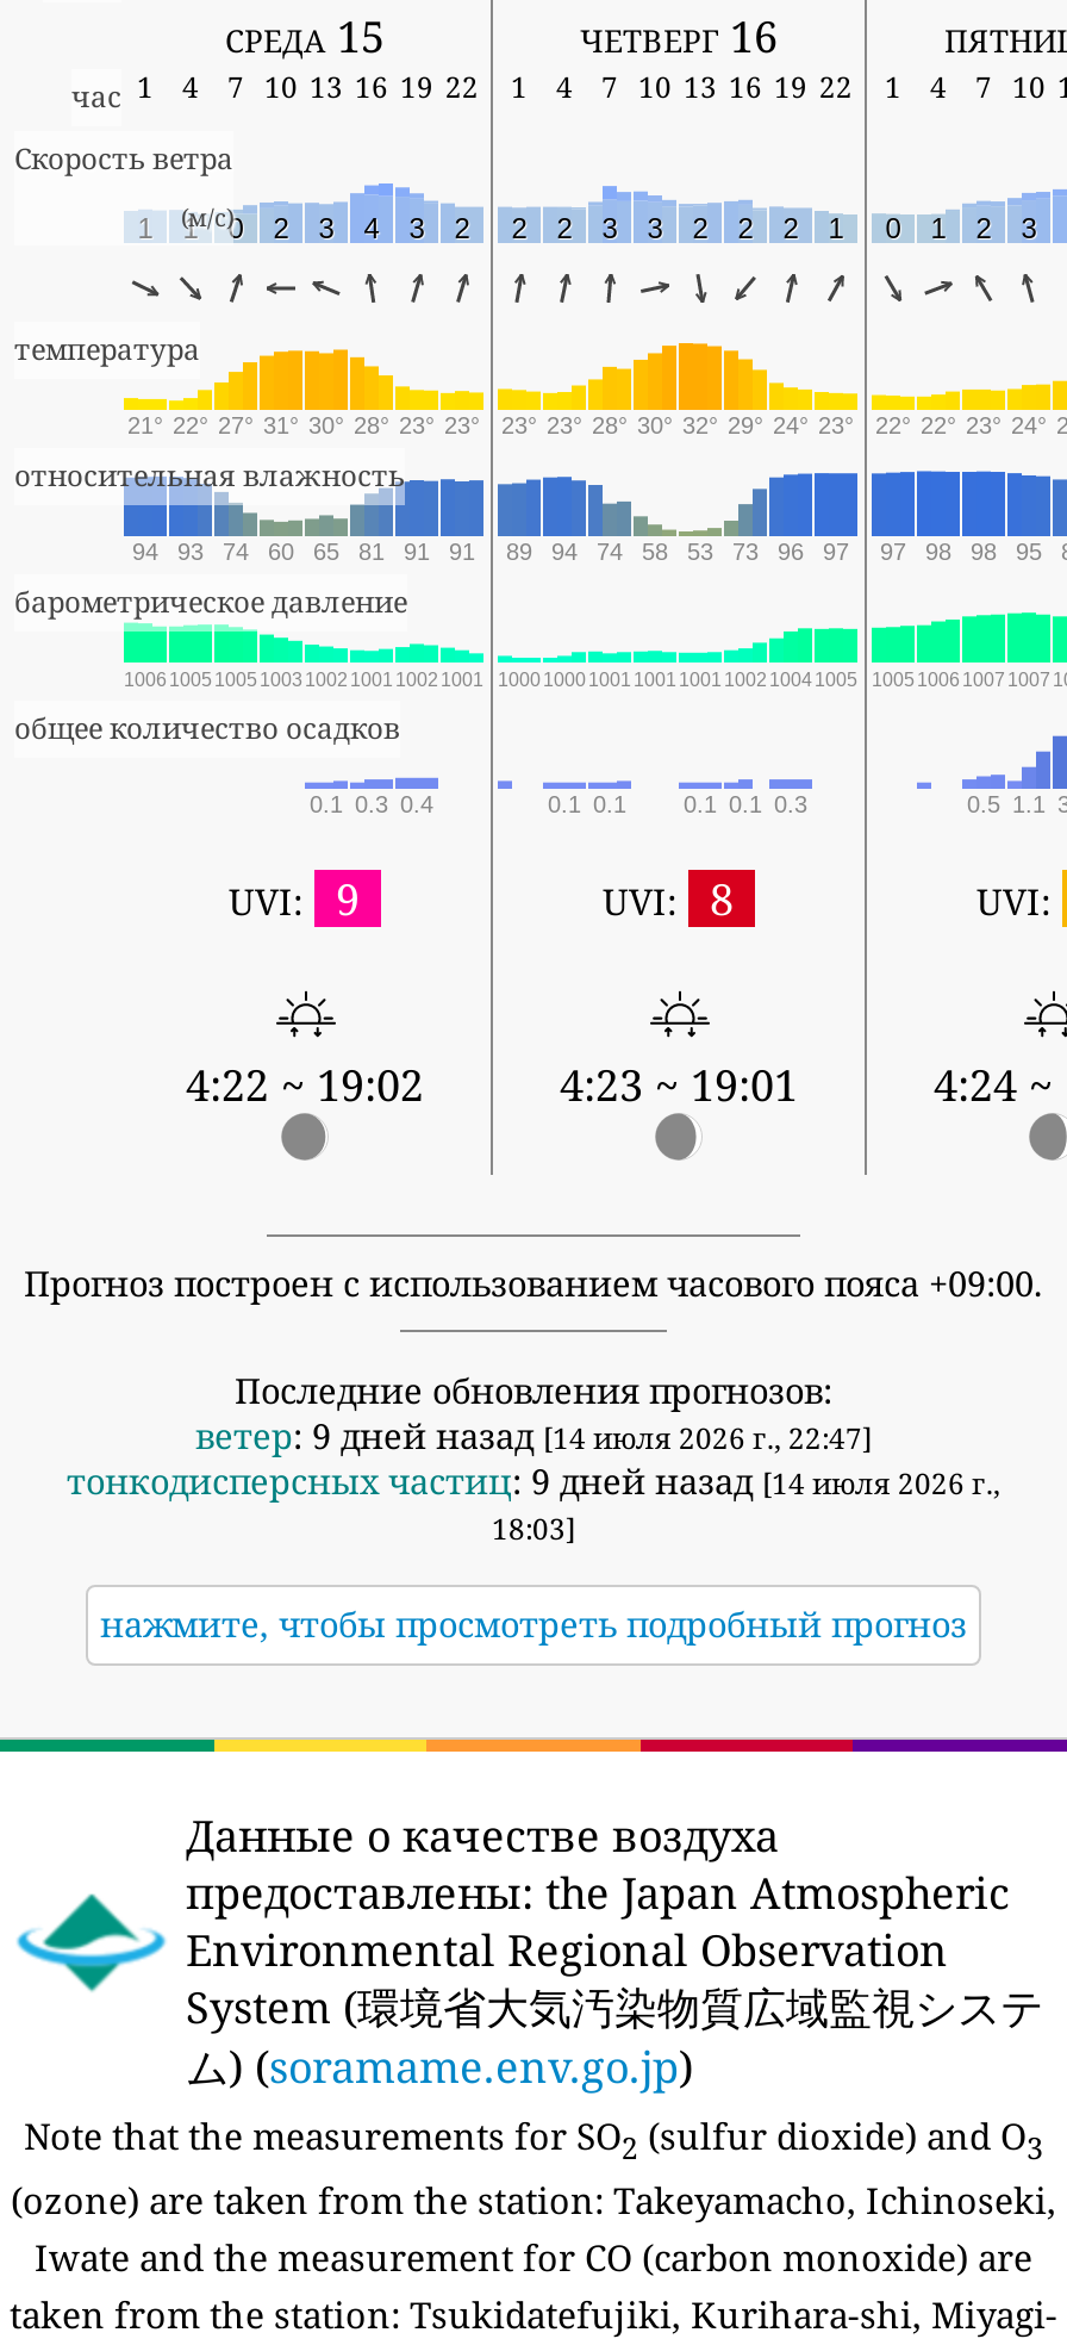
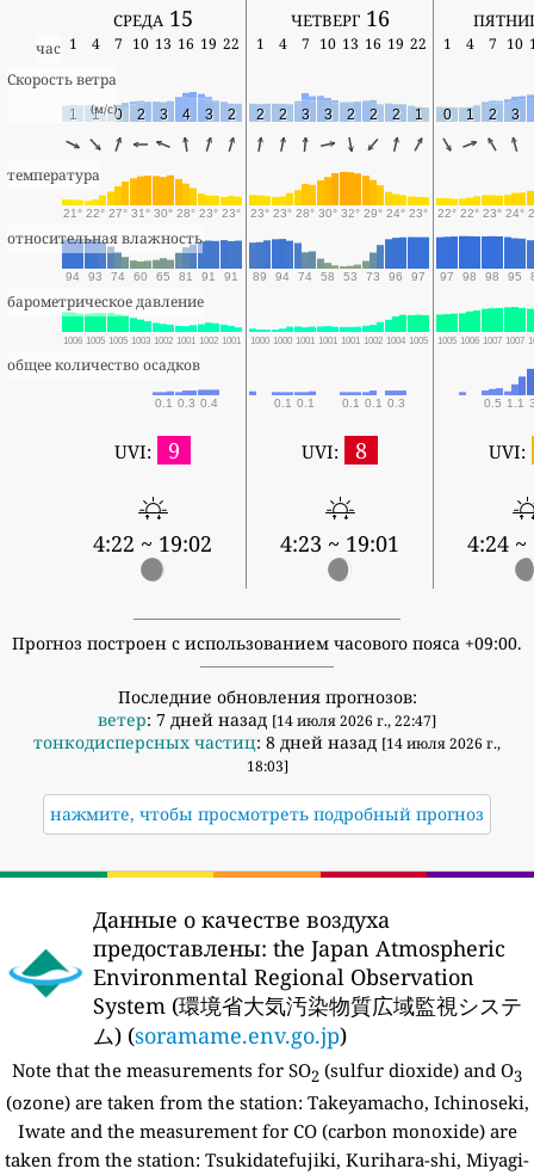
[195,1412,872,1458] ветер: 9 дней назад [14 июля 2026 г., 22:47] -> [98,708,436,730] ветер: 7 дней назад [14 июля 2026 г., 22:47]
[67,1458,1000,1503] тонкодисперсных частиц: 9 дней назад [14 июля 2026 г., -> [33,730,501,753] тонкодисперсных частиц: 8 дней назад [14 июля 2026 г.,

